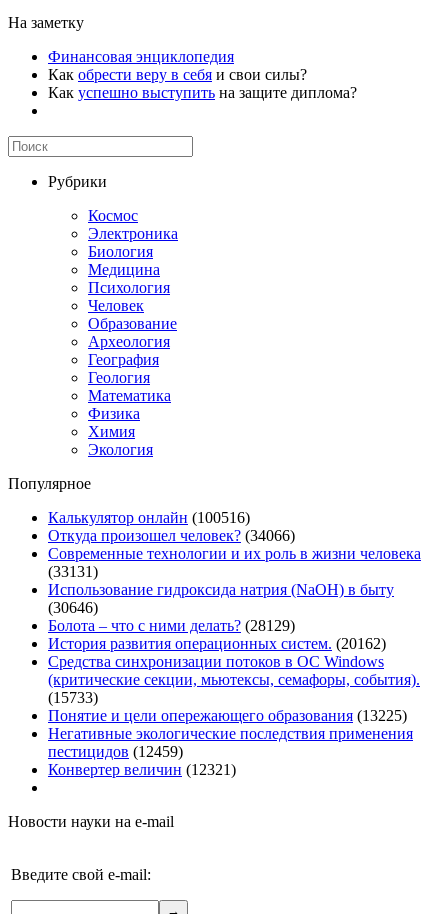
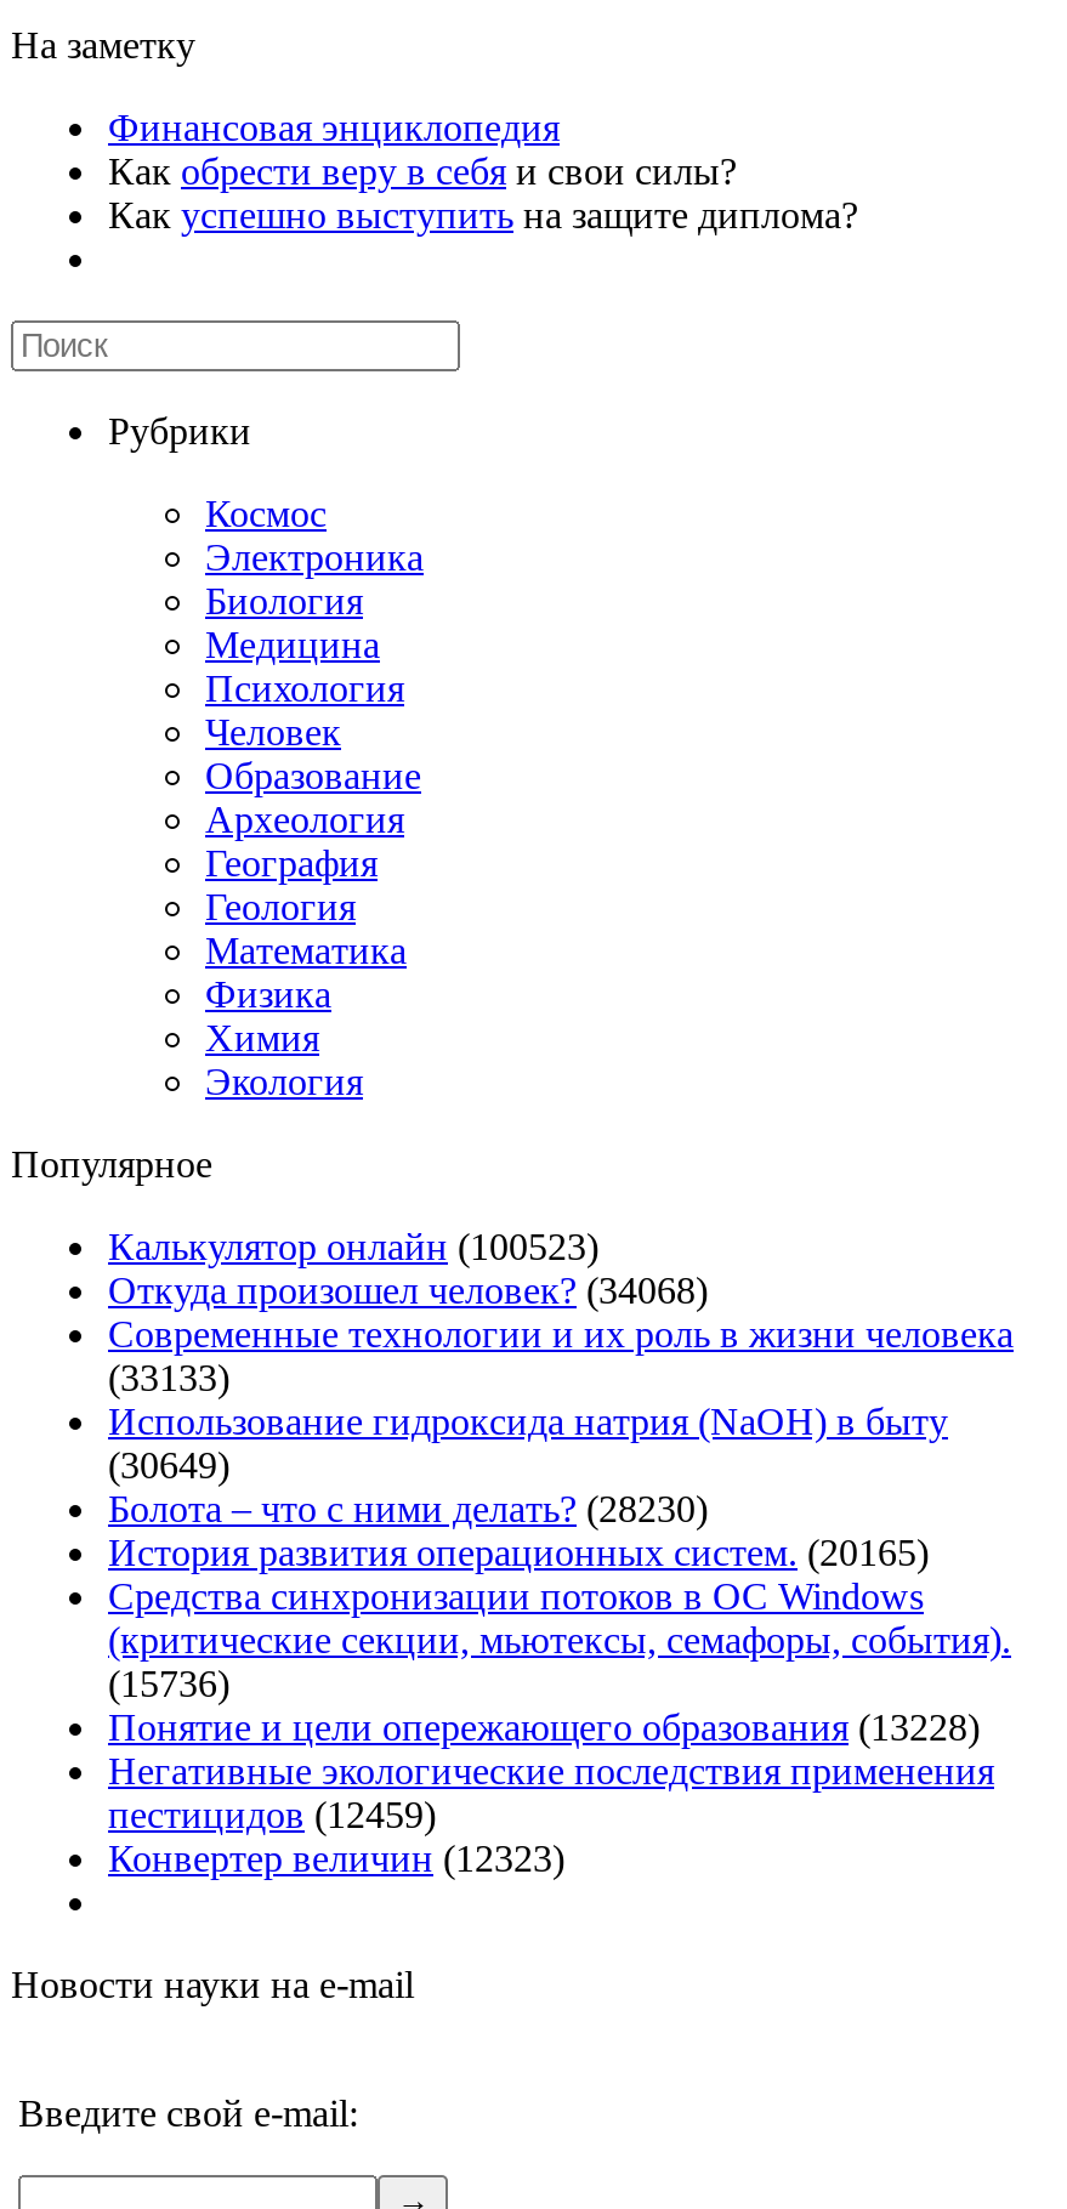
[48,509,250,526] Калькулятор онлайн (100516) -> [108,1226,598,1268] Калькулятор онлайн (100523)
[48,527,295,544] Откуда произошел человек? (34066) -> [108,1270,708,1311] Откуда произошел человек? (34068)
[48,563,98,580] (33131) -> [108,1357,229,1399] (33133)
[48,599,98,616] (30646) -> [108,1445,229,1486] (30649)
[48,617,295,634] Болота – что с ними делать? (28129) -> [108,1489,708,1530] Болота – что с ними делать? (28230)
[48,635,386,652] История развития операционных систем. (20162) -> [108,1532,929,1573] История развития операционных систем. (20165)
[48,689,98,706] (15733) -> [108,1663,229,1705] (15736)
[48,707,407,724] Понятие и цели опережающего образования (13225) -> [108,1707,980,1748] Понятие и цели опережающего образования (13228)
[48,761,236,778] Конвертер величин (12321) -> [108,1838,564,1879] Конвертер величин (12323)

